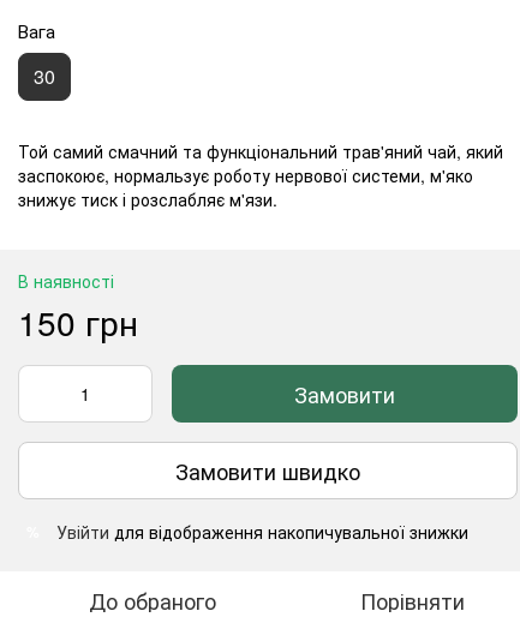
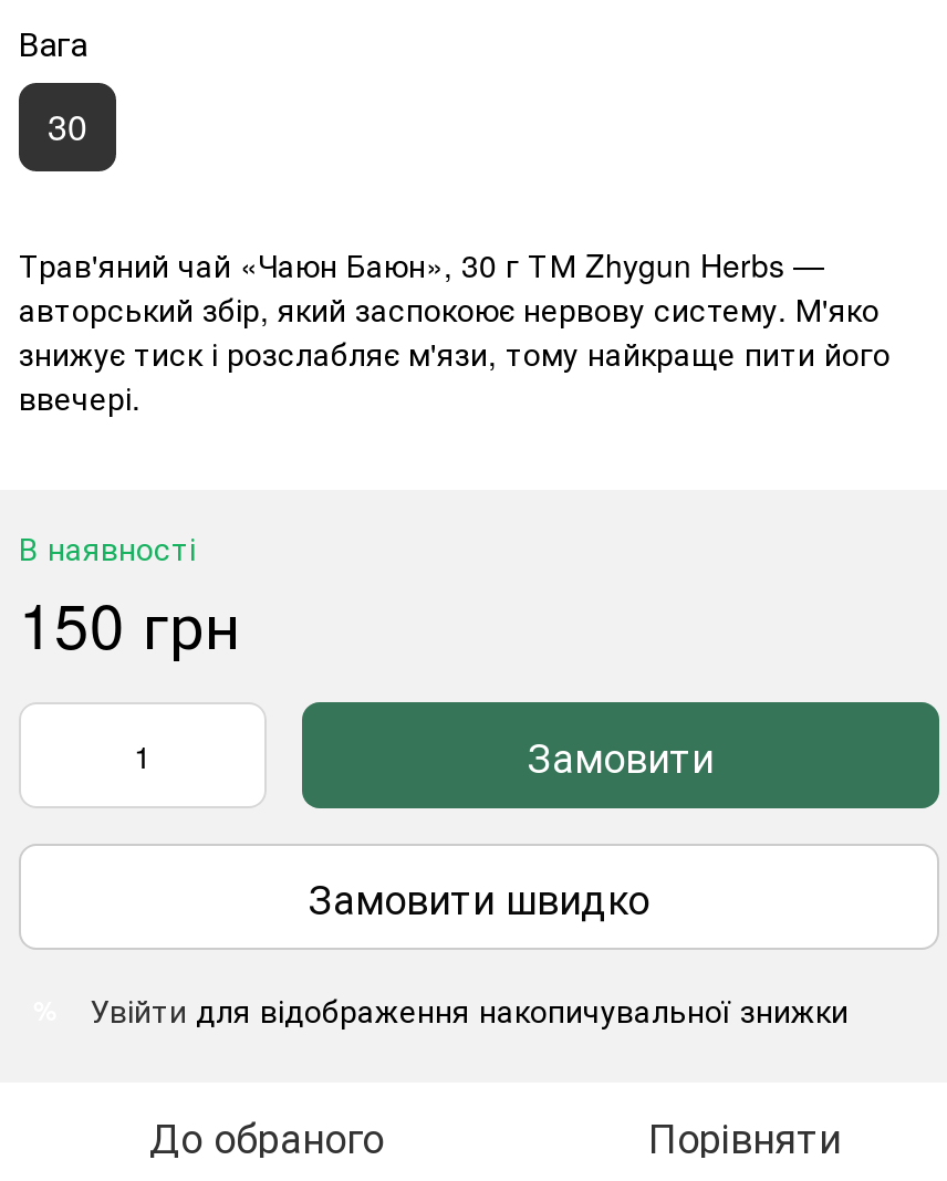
[18,139,503,211] Той самий смачний та функціональний трав'яний чай, який | заспокоює, нормальзує роботу нервової системи, м'яко | знижує тиск і розслабляє м'язи. -> [19,242,891,419] Трав'яний чай «Чаюн Баюн», 30 г ТМ Zhygun Herbs — | авторський збір, який заспокоює нервову систему. М'яко | знижує тиск і розслабляє м'язи, тому найкраще пити його | ввечері.

